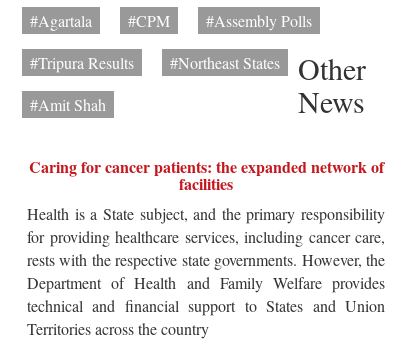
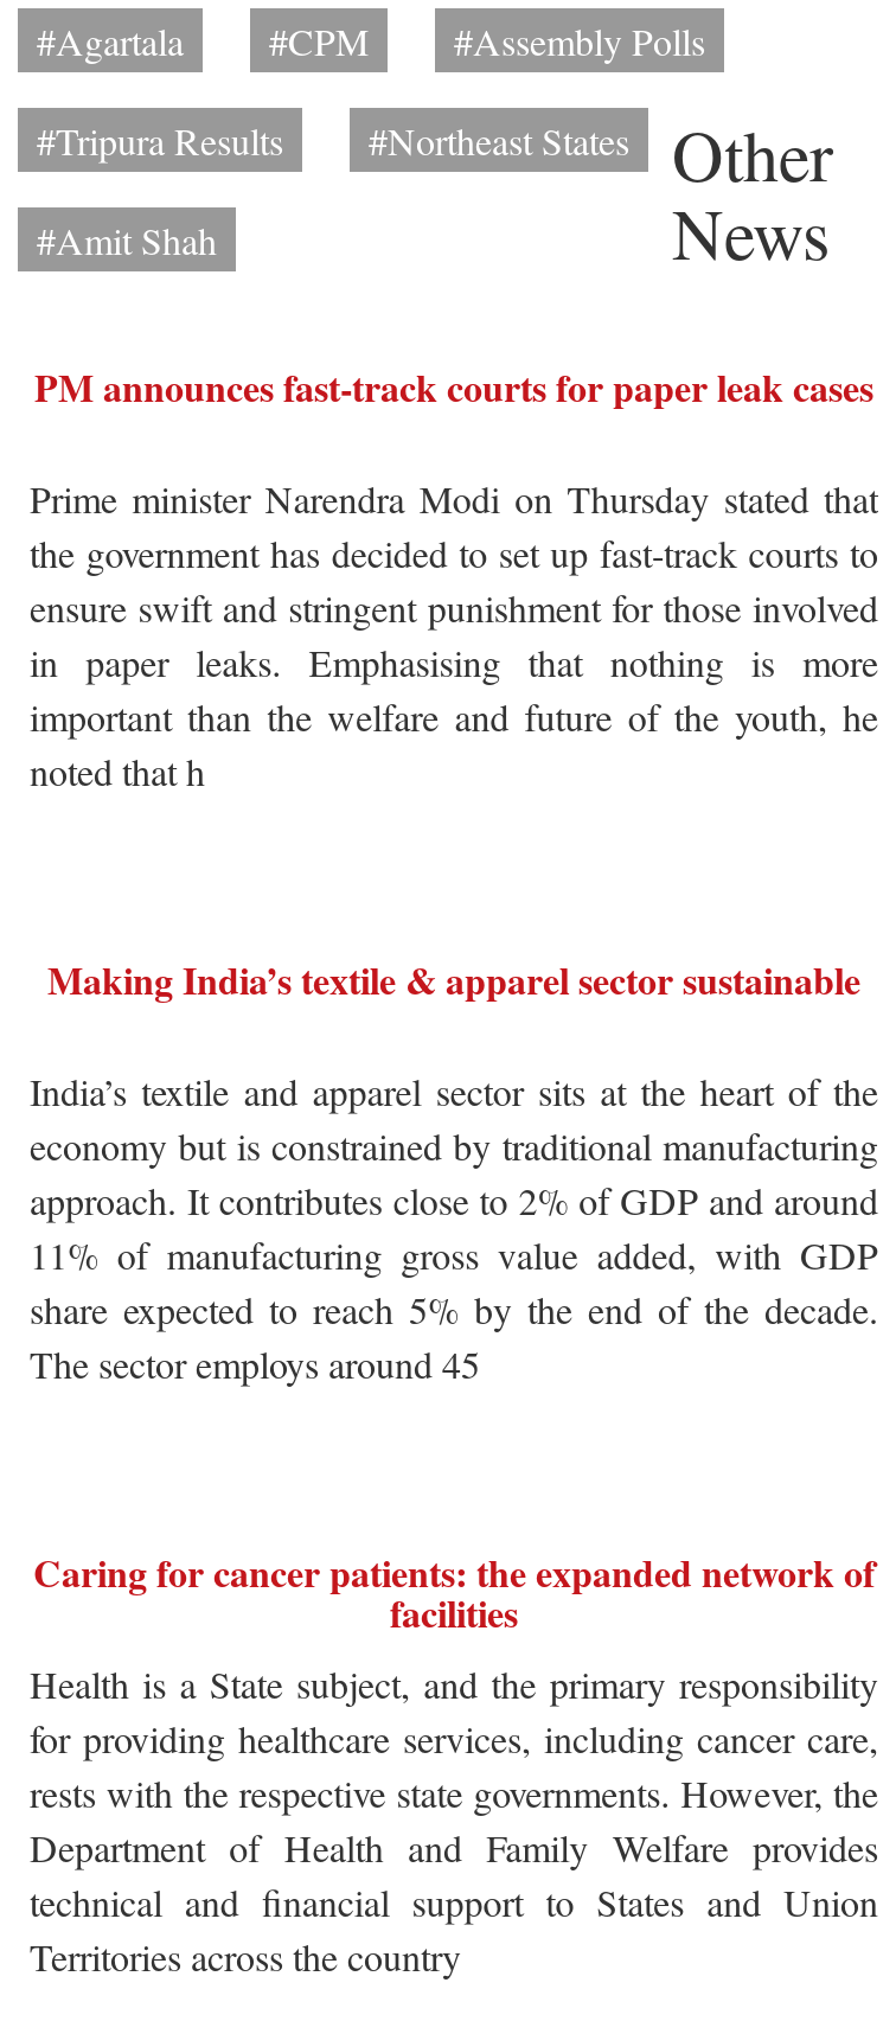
none -> [30,358,878,794] PM announces fast-track courts for paper leak cases | Prime minister Narendra Modi on Thursday stated that | the government has decided to set up fast-track courts to | ensure swift and stringent punishment for those involved | in paper leaks. Emphasising that nothing is more | important than the welfare and future of the youth, he | noted that h
none -> [30,951,878,1387] Making India’s textile & apparel sector sustainable | India’s textile and apparel sector sits at the heart of the | economy but is constrained by traditional manufacturing | approach. It contributes close to 2% of GDP and around | 11% of manufacturing gross value added, with GDP | share expected to reach 5% by the end of the decade. | The sector employs around 45

